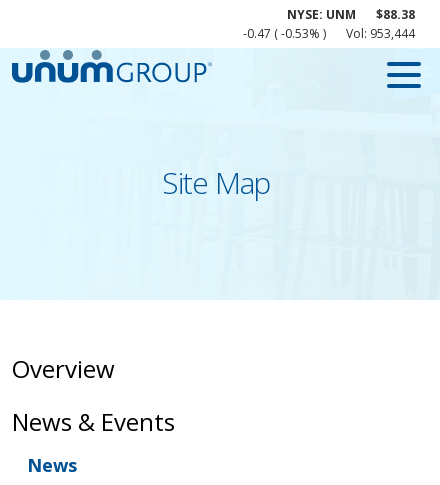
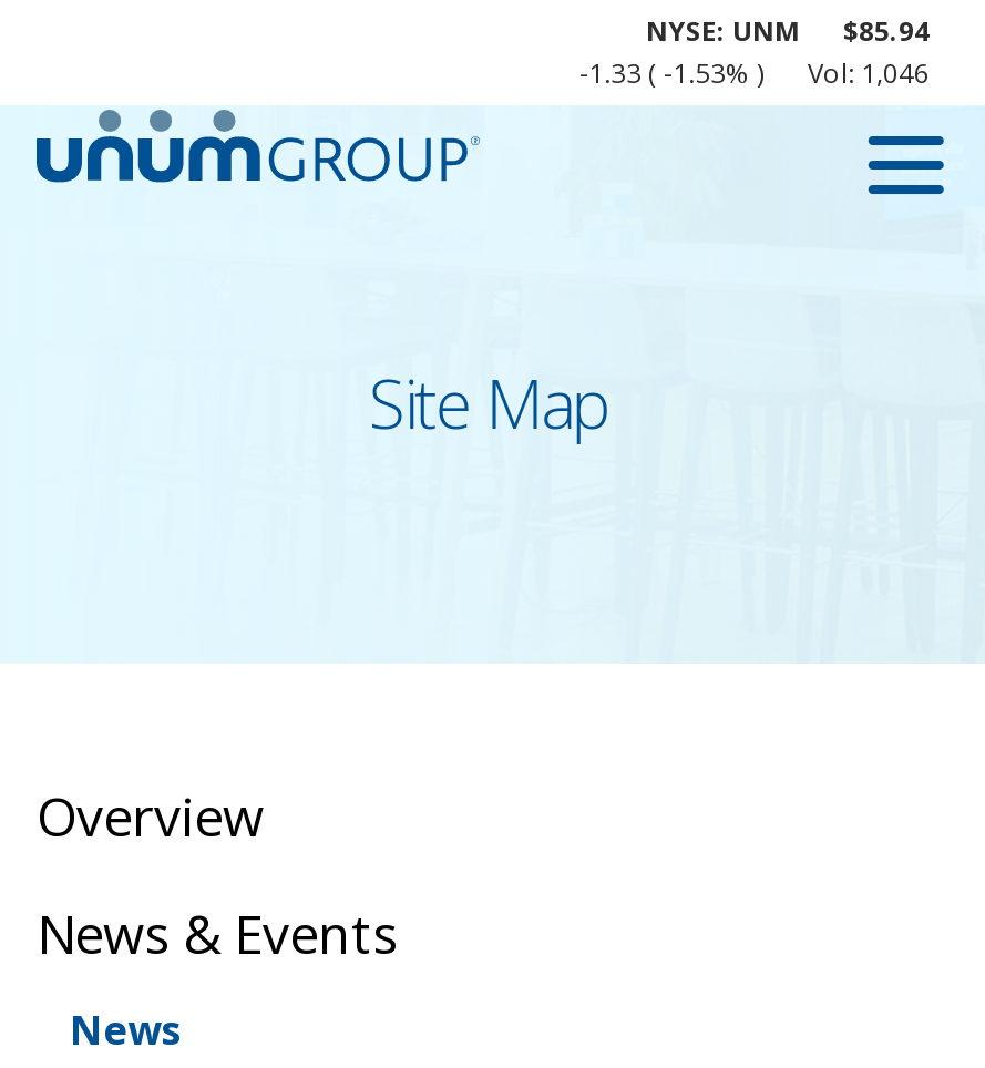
[383,6,415,23] 88.38 -> [859,12,930,50] 85.94
[243,25,326,42] -0.47 ( -0.53% ) -> [579,54,763,92] -1.33 ( -1.53% )
[346,25,415,42] Vol: 953,444 -> [808,54,930,92] Vol: 1,046

